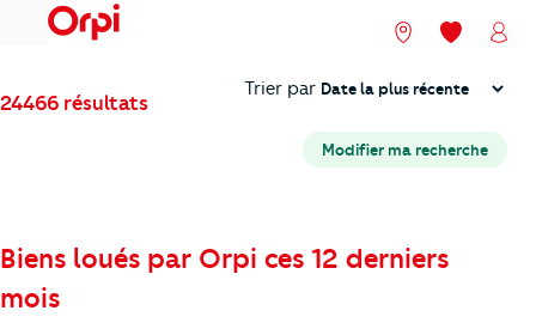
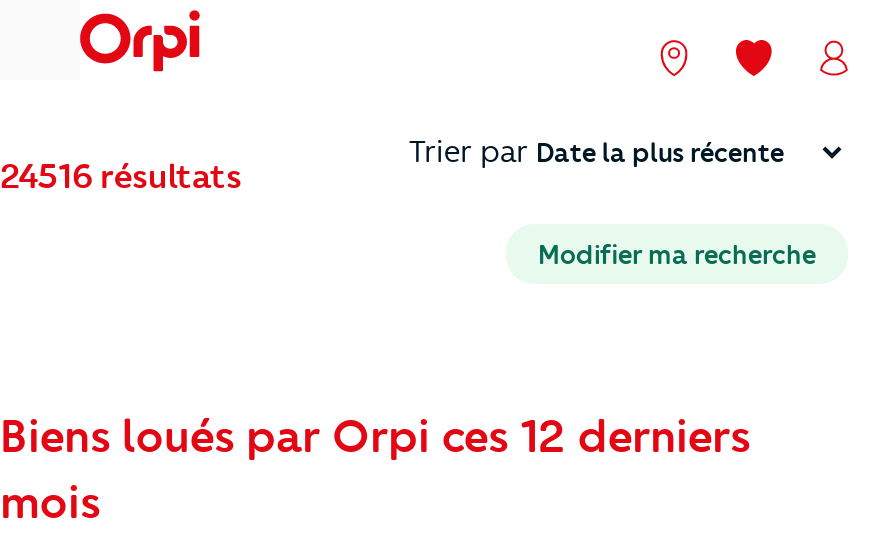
[0,91,148,115] 24466 résultats -> [0,156,242,196] 24516 résultats

